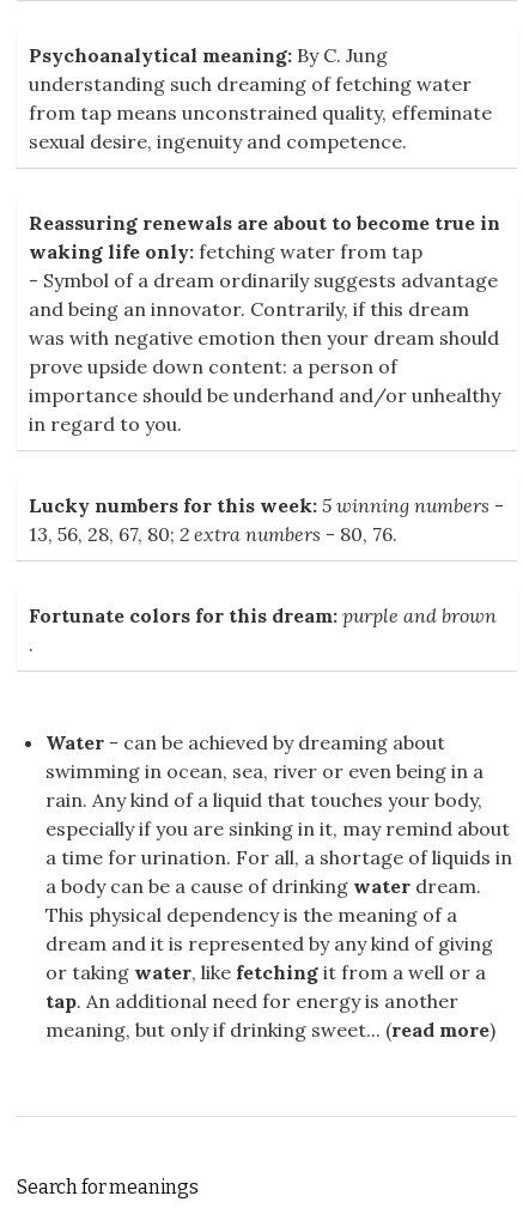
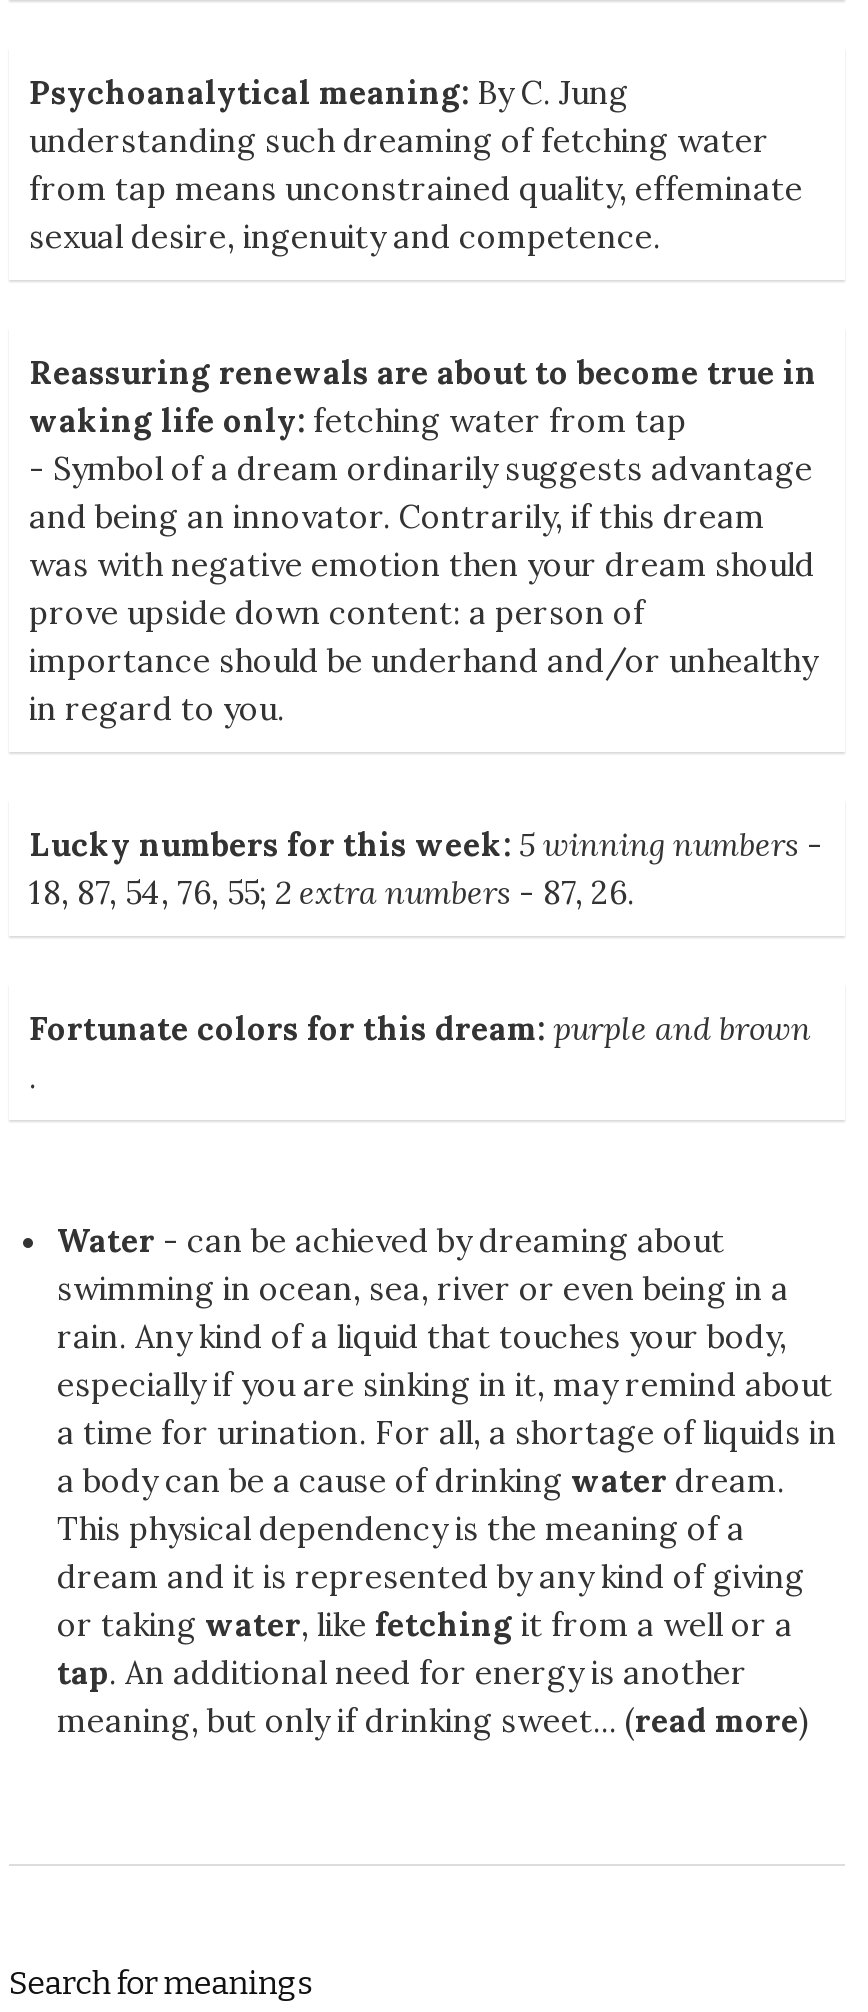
[29,522,397,546] 13, 56, 28, 67, 80; 2 extra numbers - 80, 76. -> [29,872,635,912] 18, 87, 54, 76, 55; 2 extra numbers - 87, 26.

